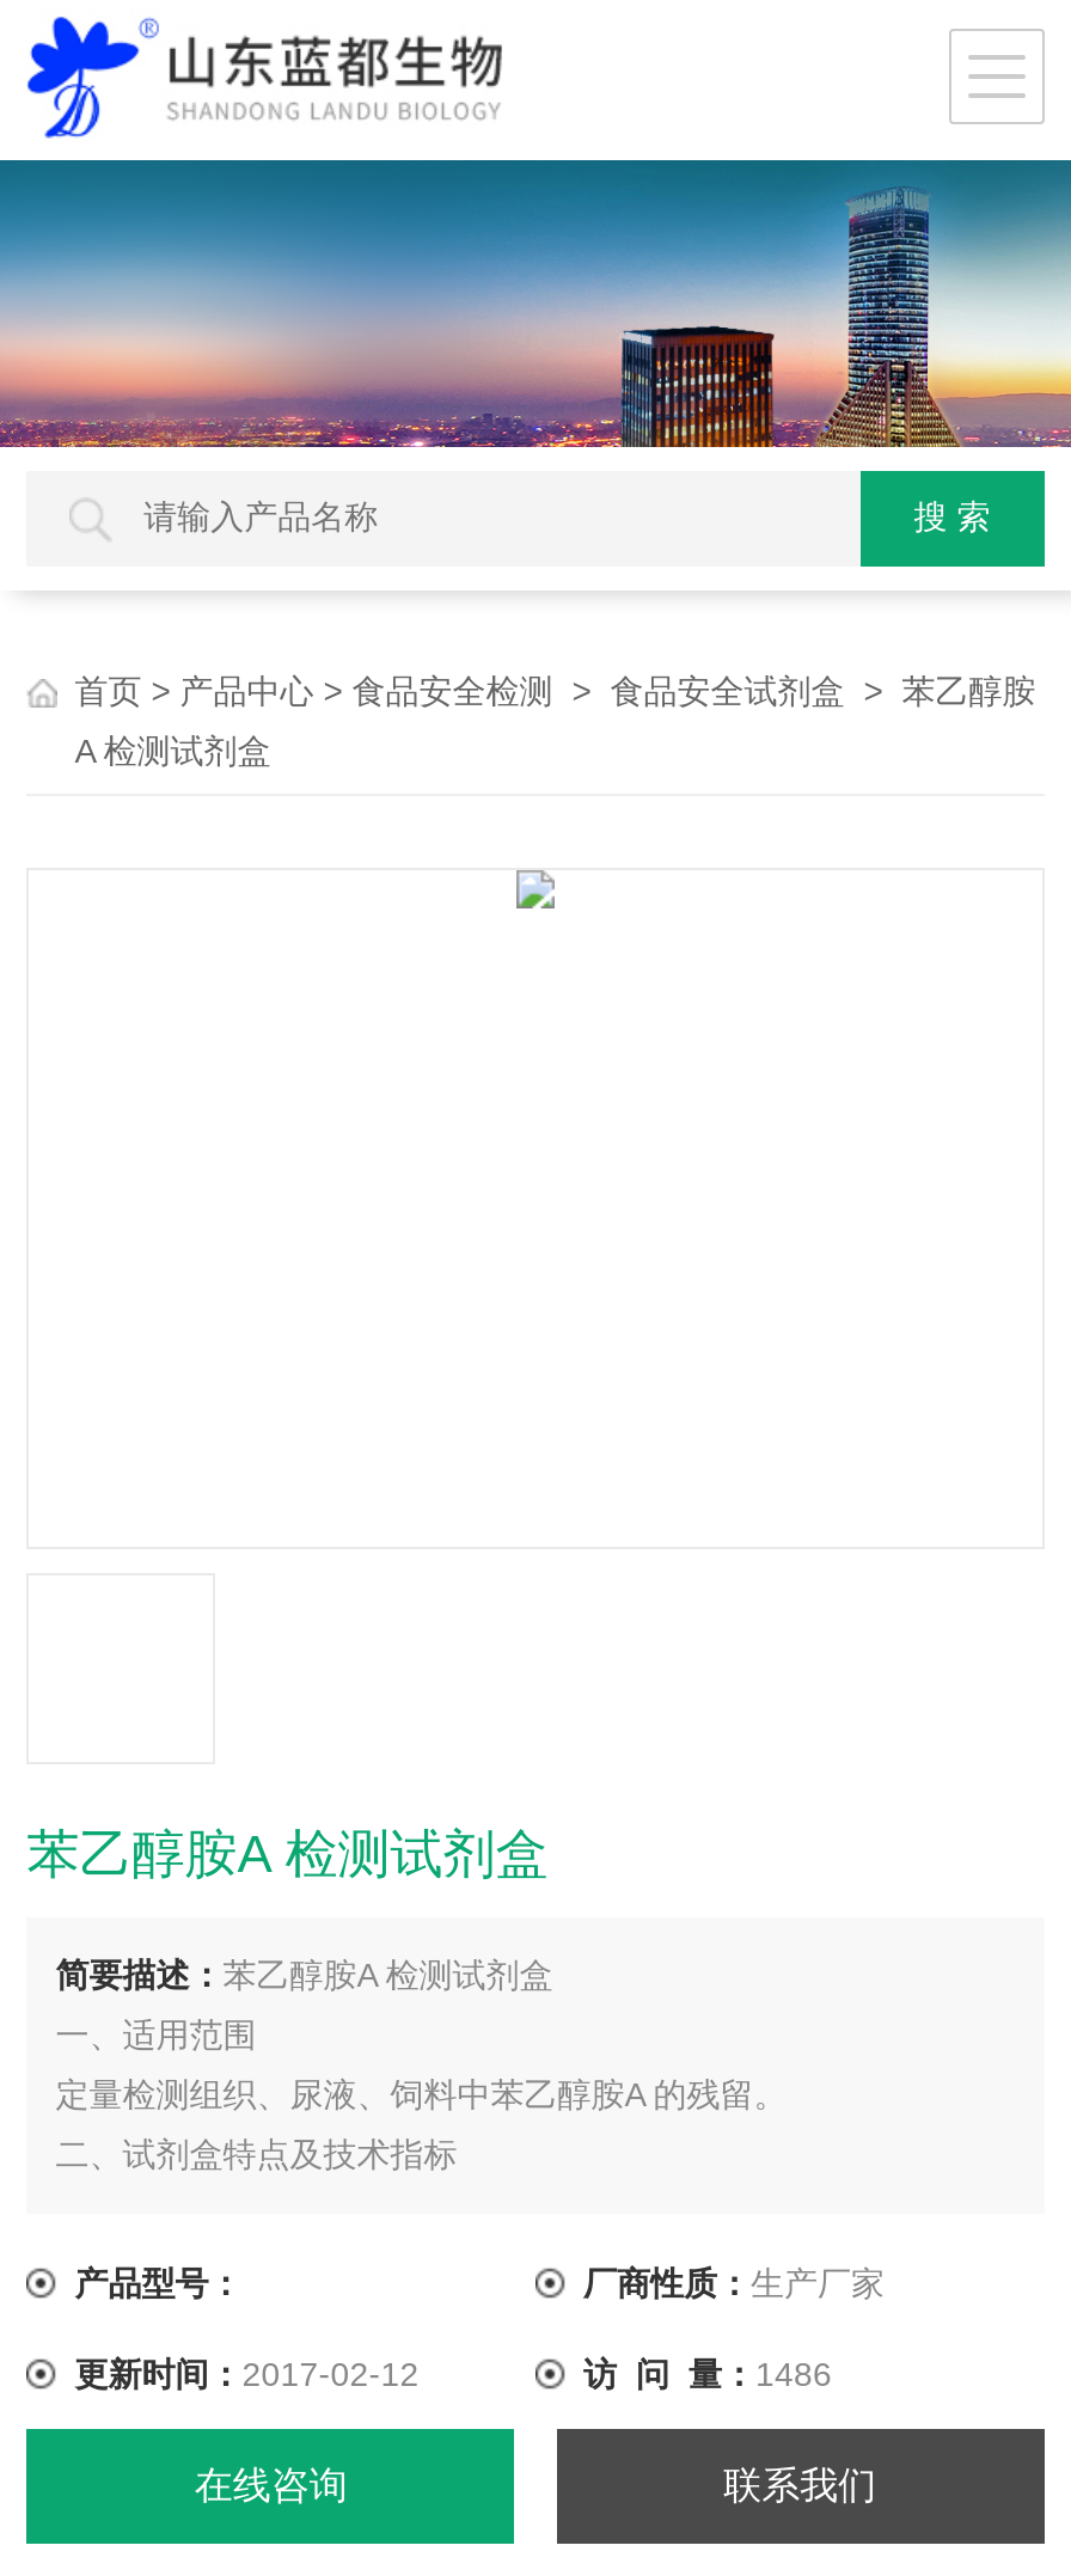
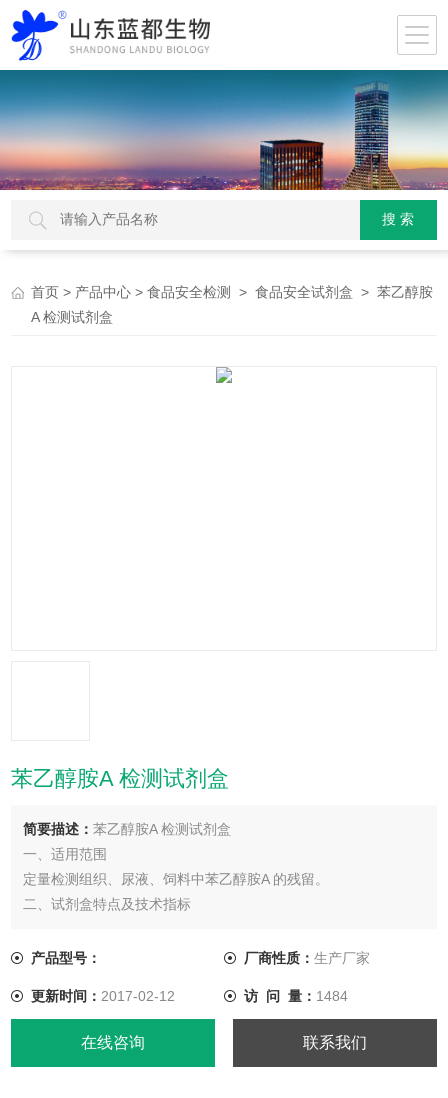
[583,2355,832,2393] 访 问 量：1486 -> [244,988,348,1004] 访 问 量：1484

